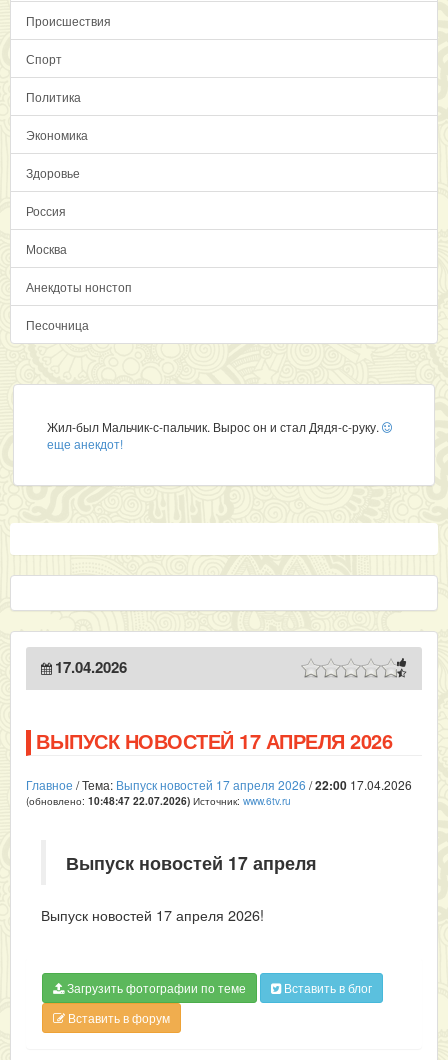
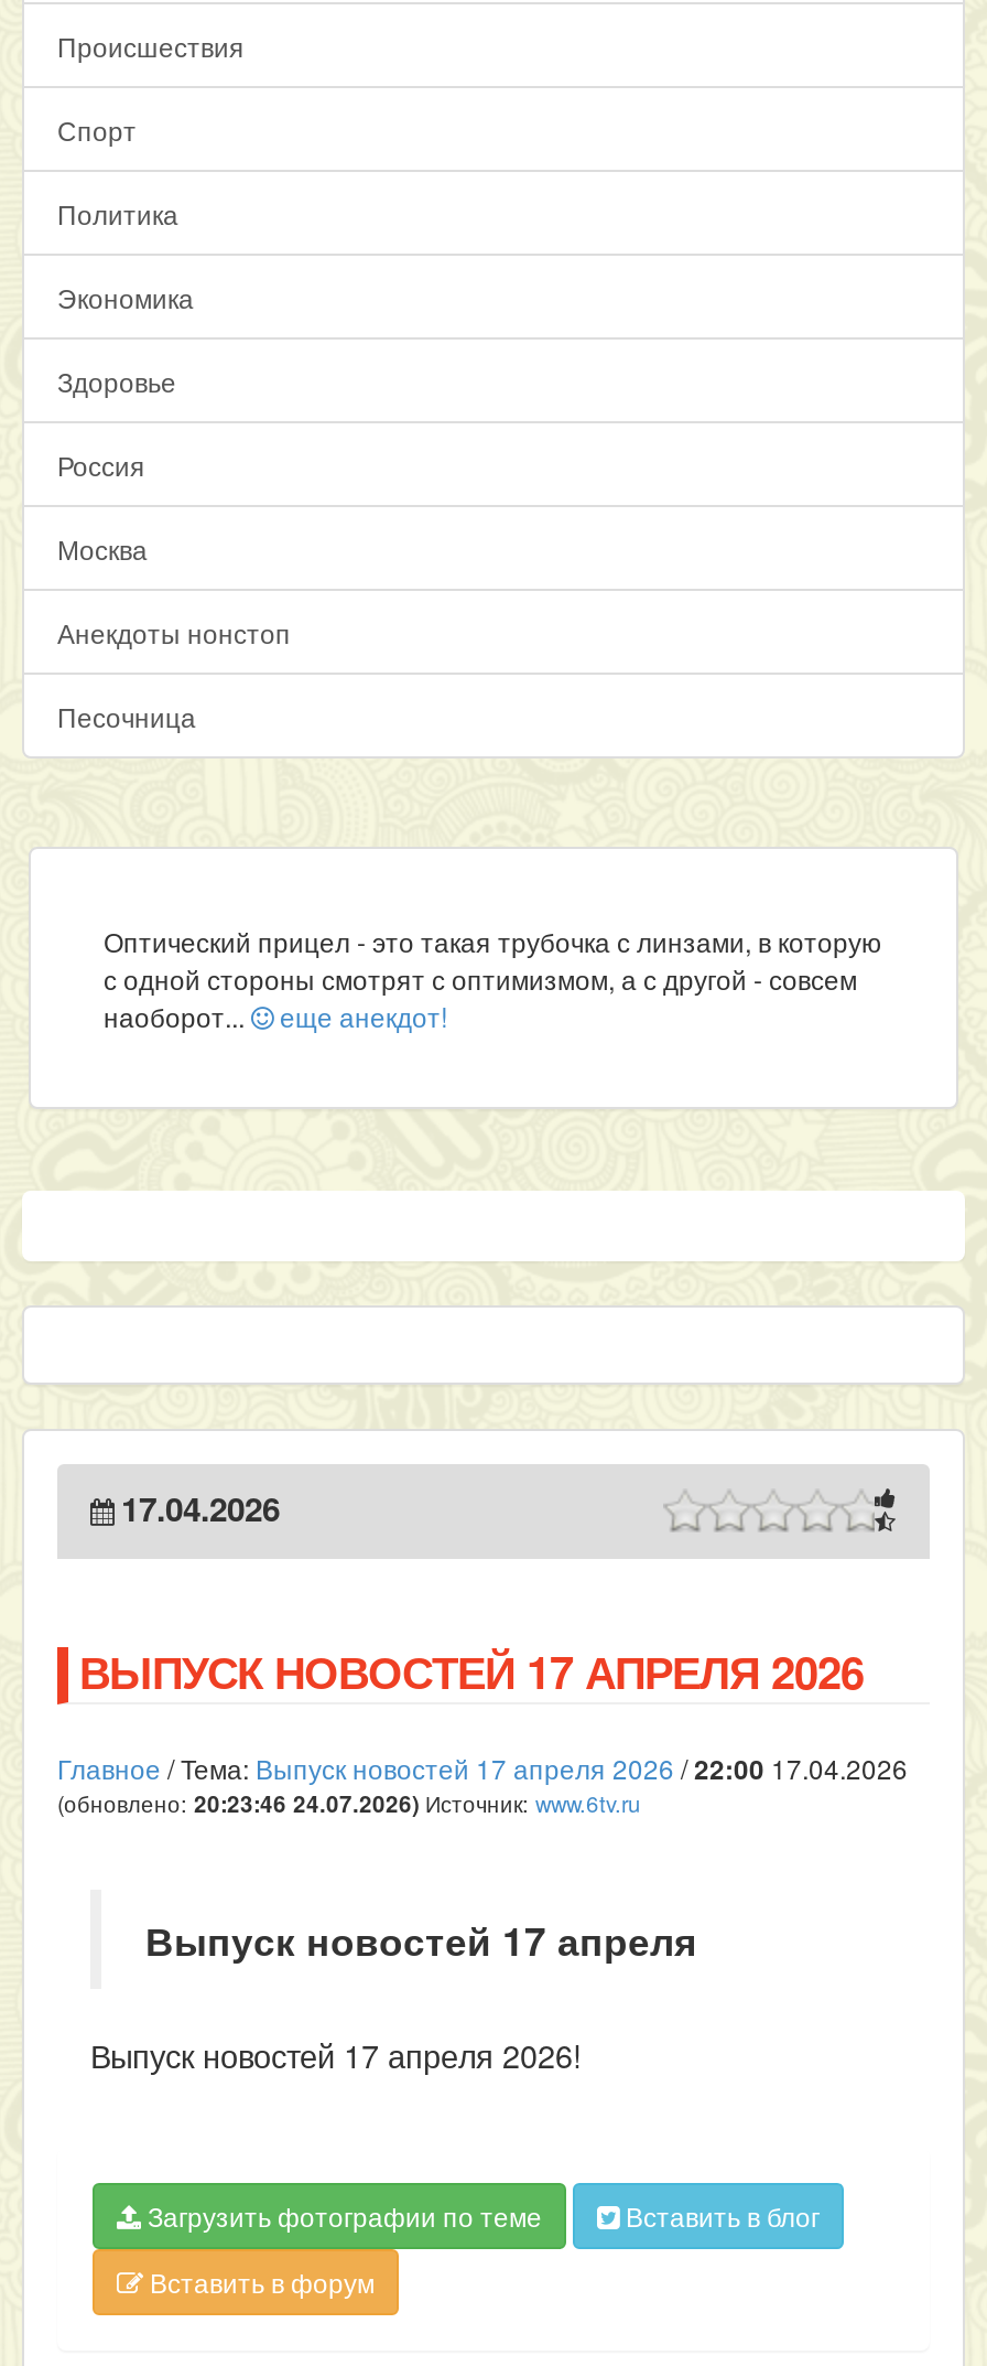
[47,418,382,452] Жил-был Мальчик-с-пальчик. Вырос он и стал Дядя-с-руку. | еще анекдот! -> [104,922,881,1034] Оптический прицел - это такая трубочка с линзами, в которую | с одной стороны смотрят с оптимизмом, а с другой - совсем | наоборот... еще анекдот!
[26,793,291,808] (обновлено: 10:48:47 22.07.2026) Источник: www.6tv.ru -> [57,1786,641,1819] (обновлено: 20:23:46 24.07.2026) Источник: www.6tv.ru

